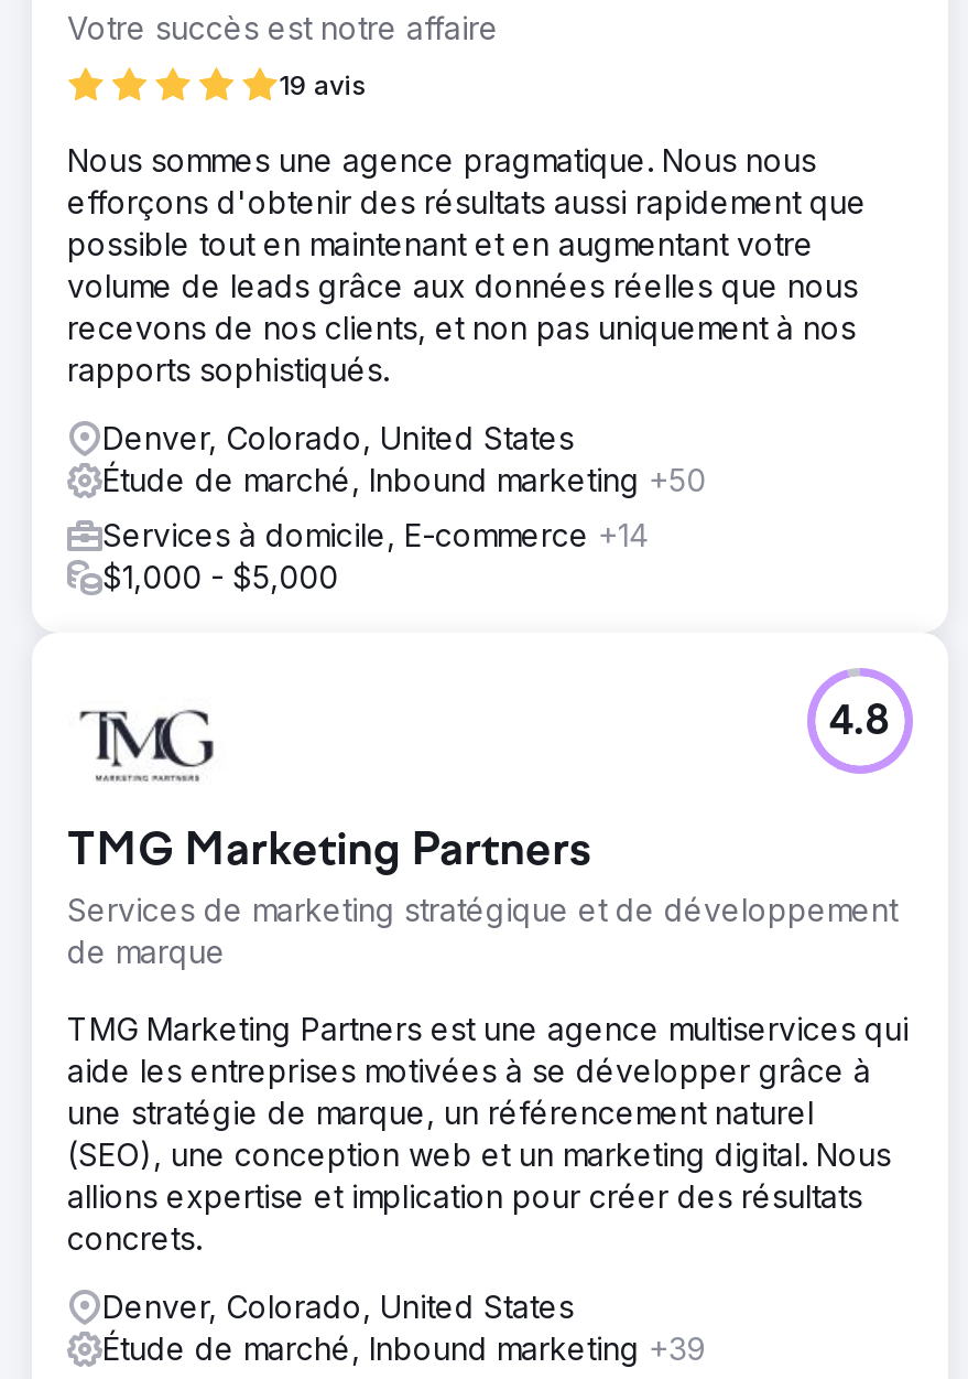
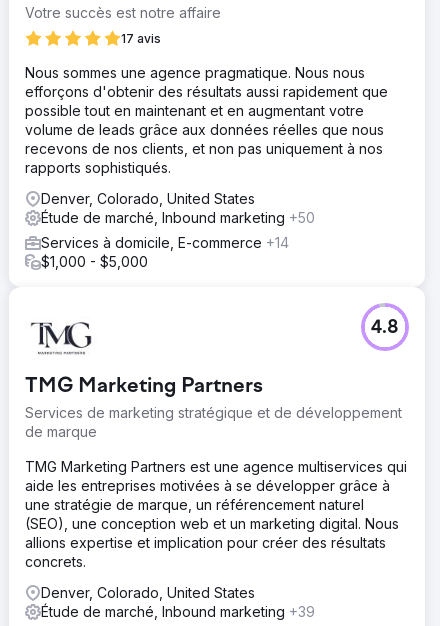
[279,68,367,101] 19 avis -> [121,31,161,46] 17 avis

